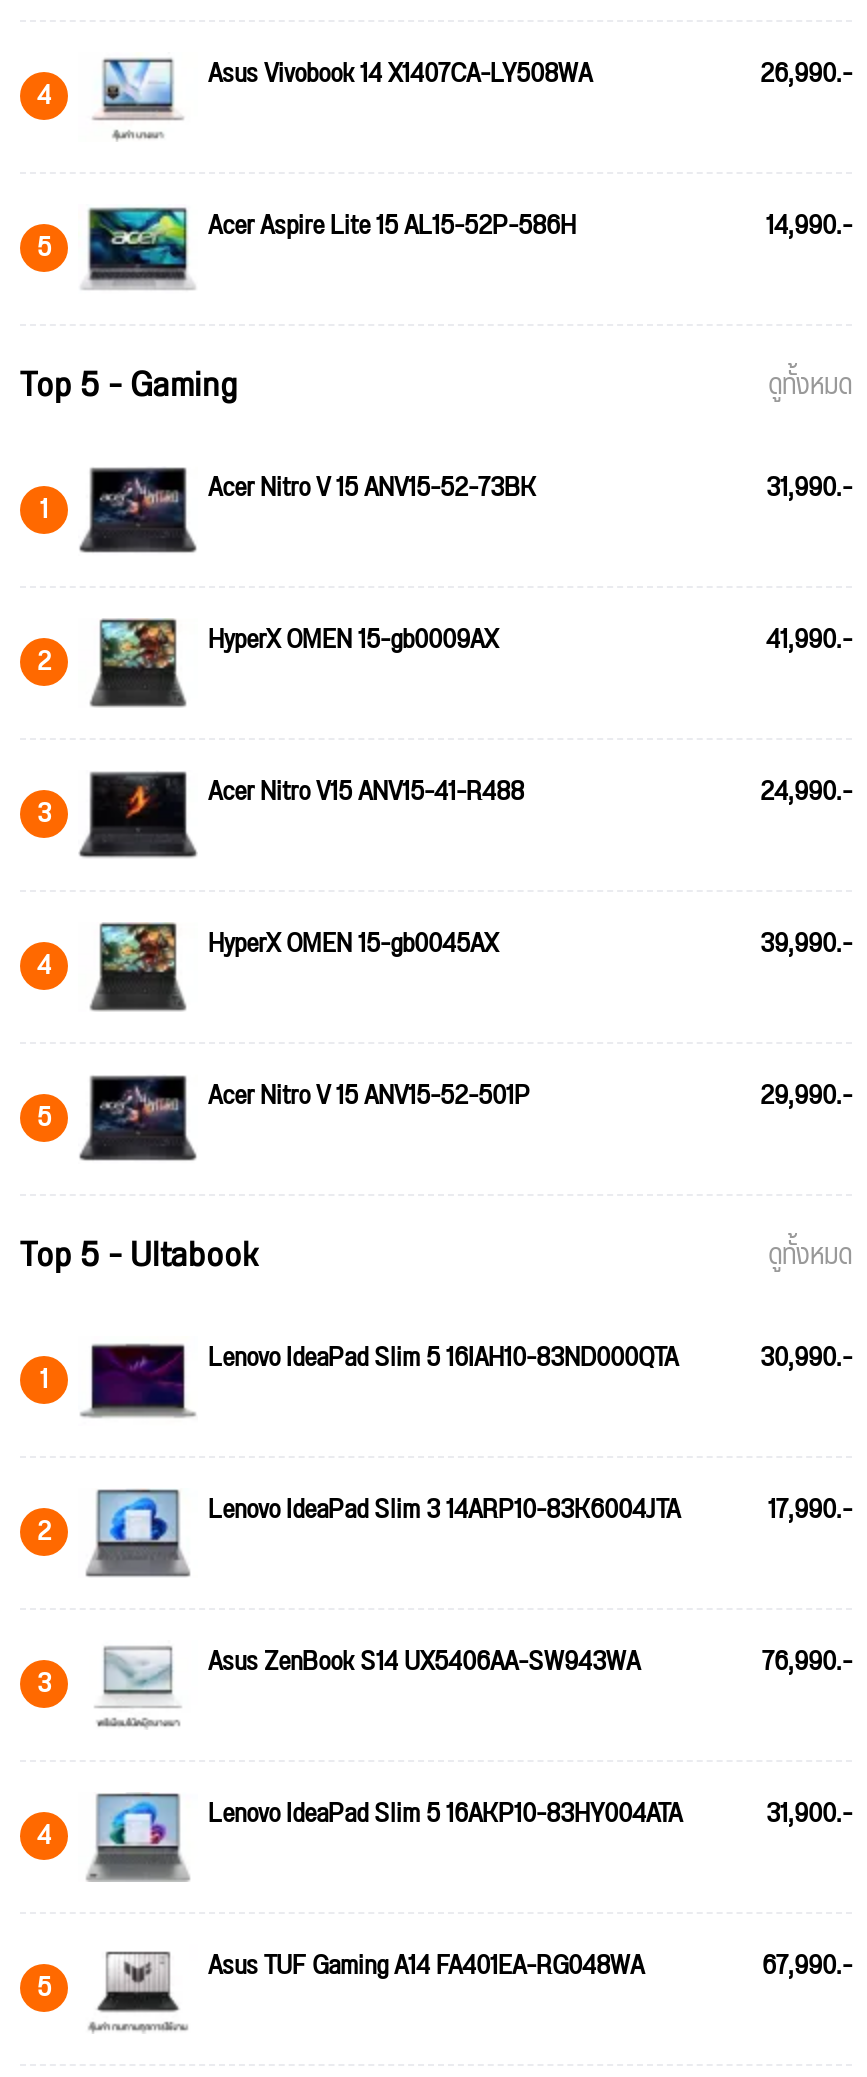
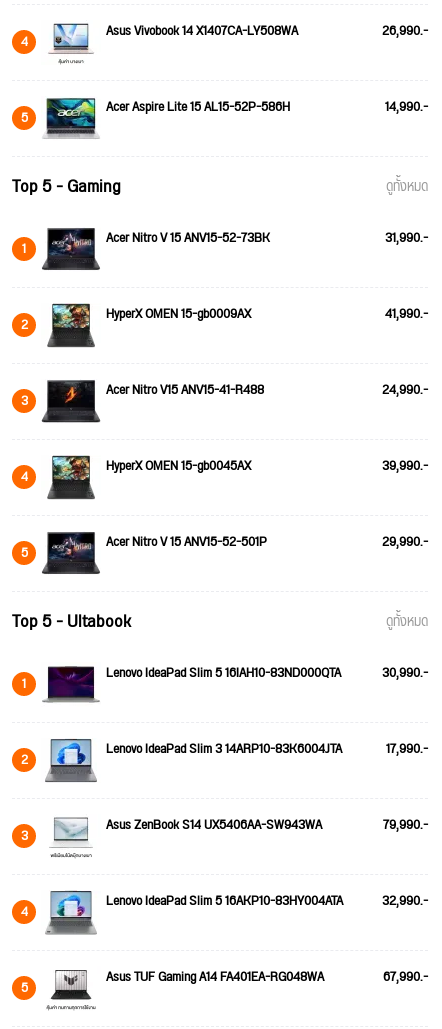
[762,1636,852,1688] 76,990.- -> [383,812,428,838] 79,990.-
[208,1788,852,1840] Lenovo IdeaPad Slim 5 16AKP10-83HY004ATA 31,900.- -> [106,888,428,914] Lenovo IdeaPad Slim 5 16AKP10-83HY004ATA 32,990.-

